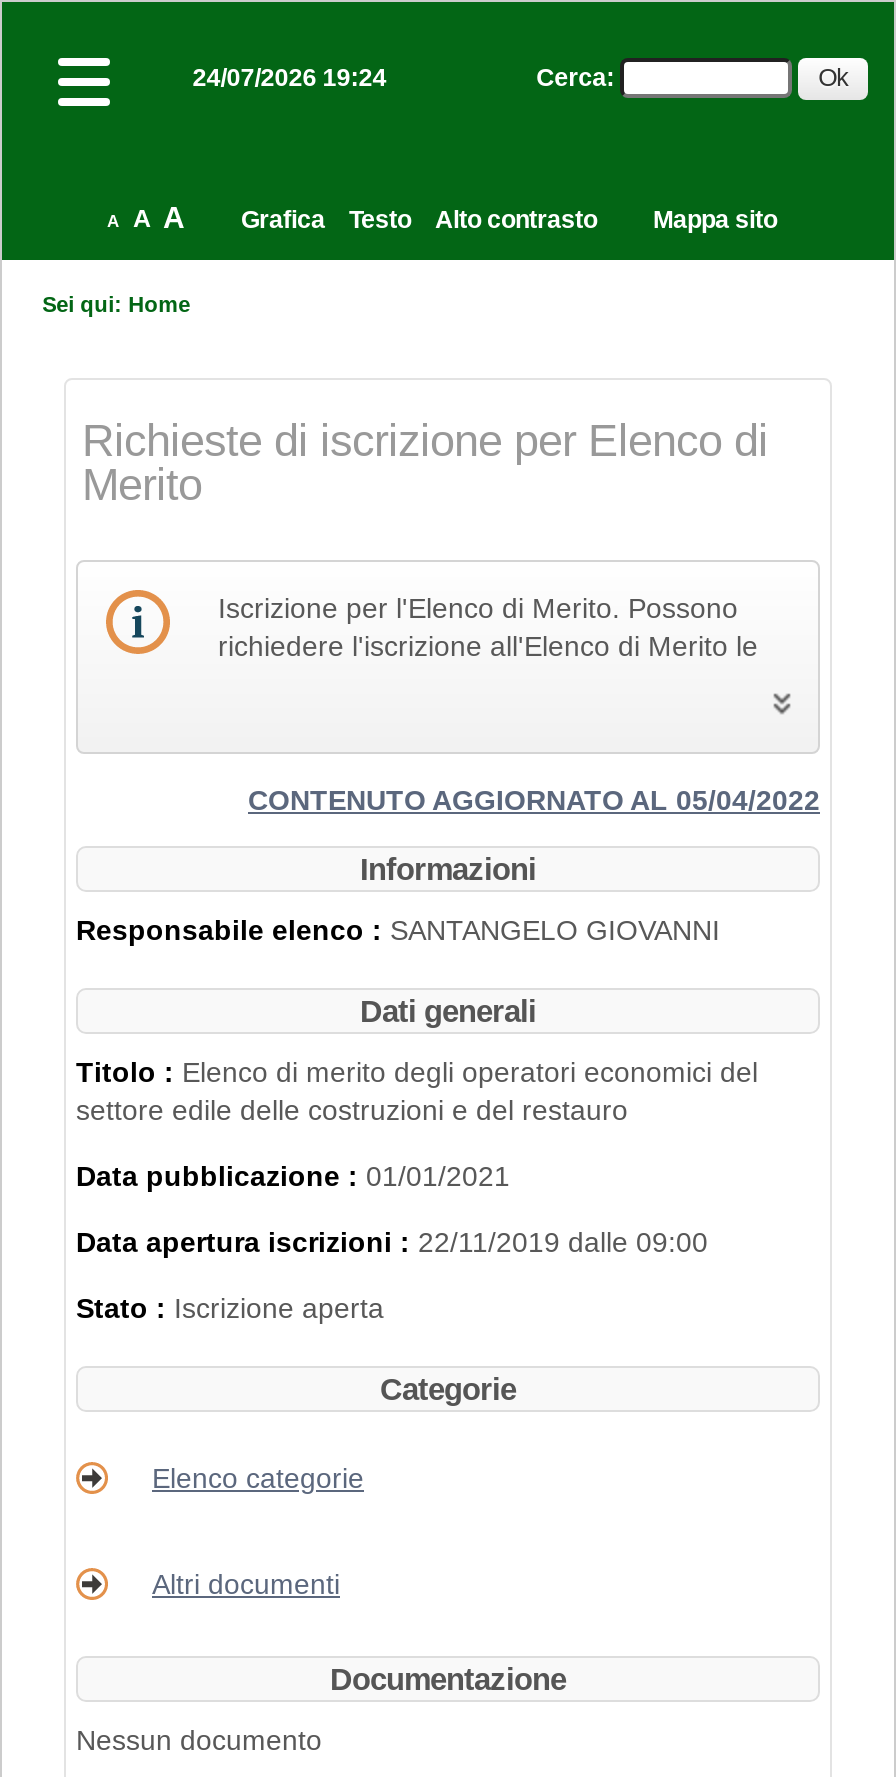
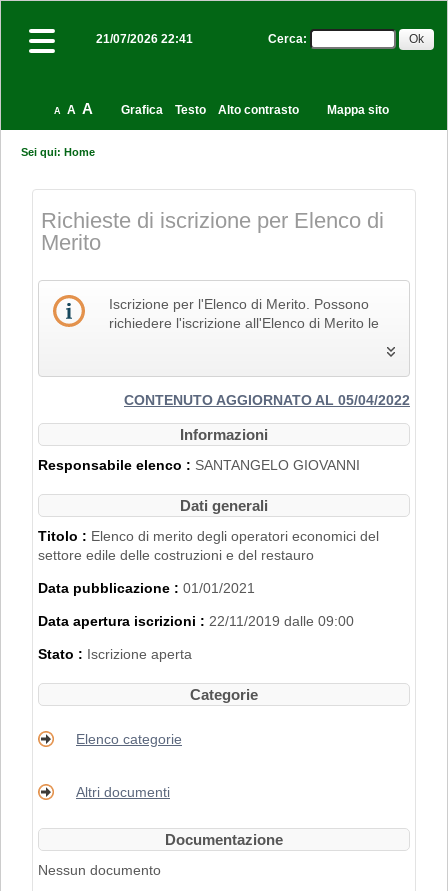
[193,64,387,92] 24/07/2026 19:24 -> [96,32,193,46] 21/07/2026 22:41

